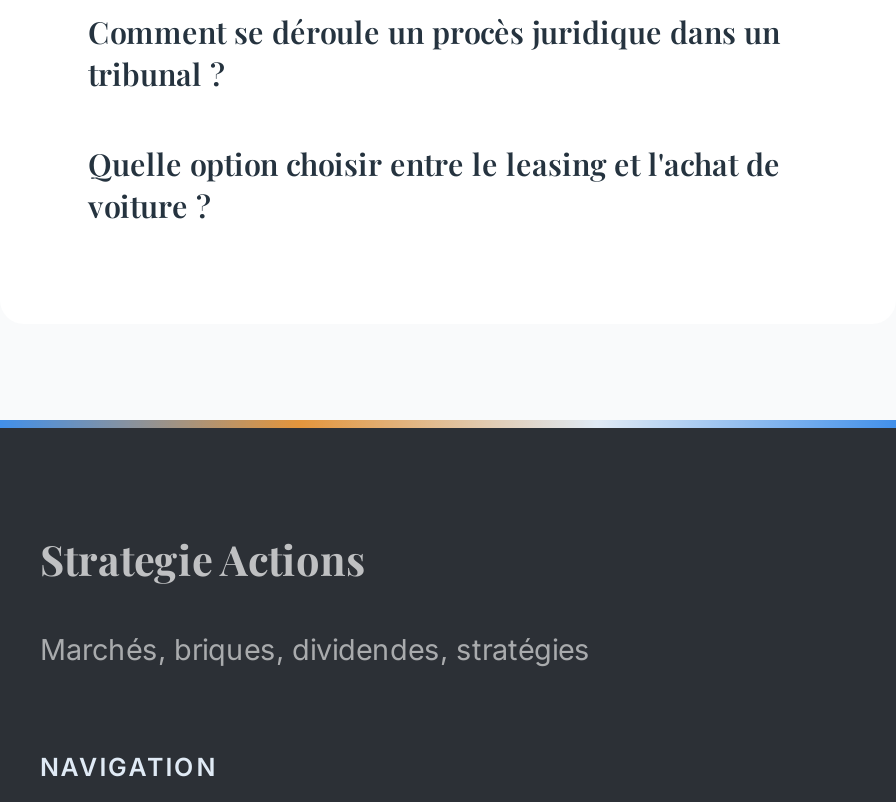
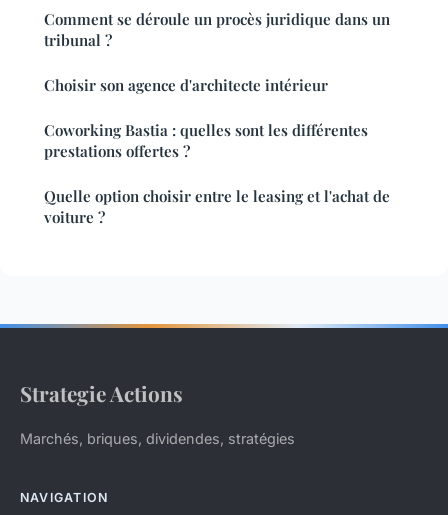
none -> [44,75,368,161] Choisir son agence d'architecte intérieur | Coworking Bastia : quelles sont les différentes | prestations offertes ?

